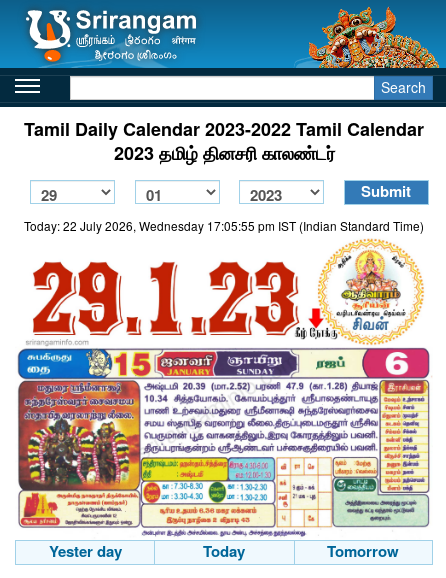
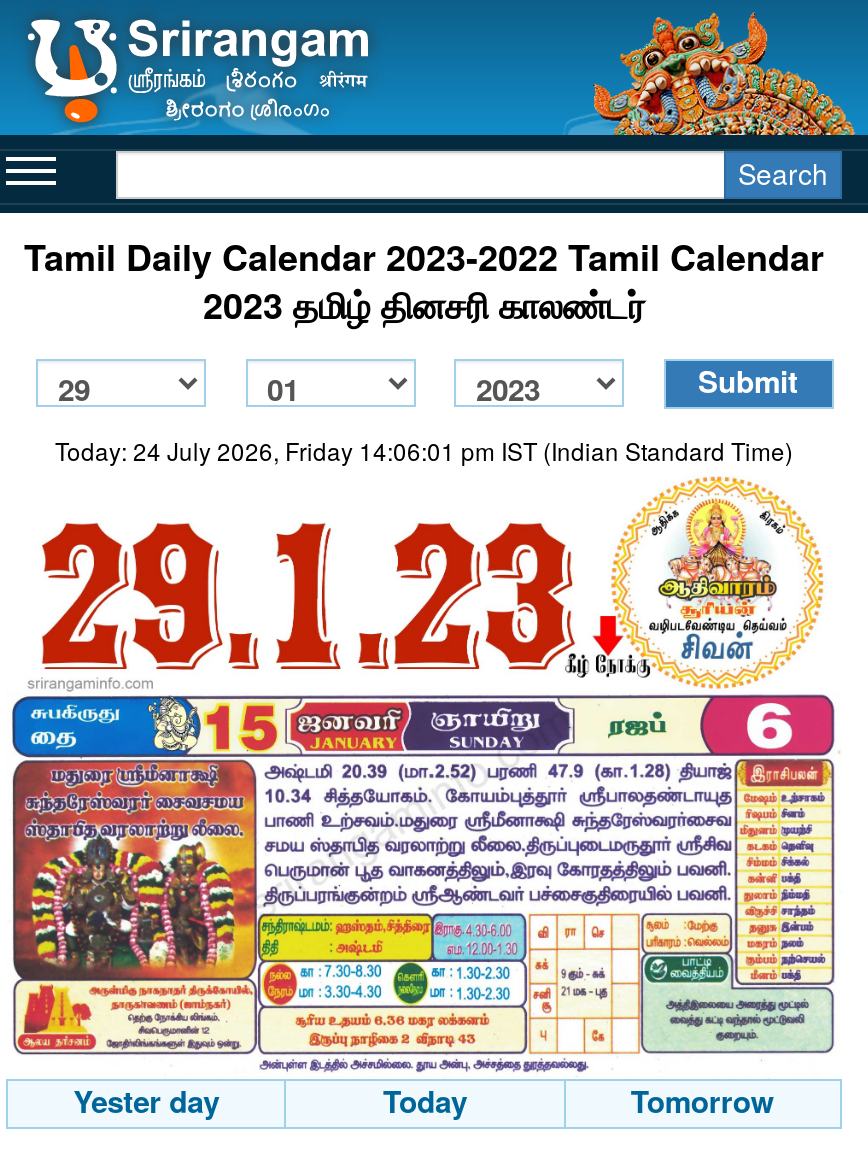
[24,217,424,234] Today: 22 July 2026, Wednesday 17:05:55 pm IST (Indian Standard Time) -> [55,433,793,467] Today: 24 July 2026, Friday 14:06:01 pm IST (Indian Standard Time)

